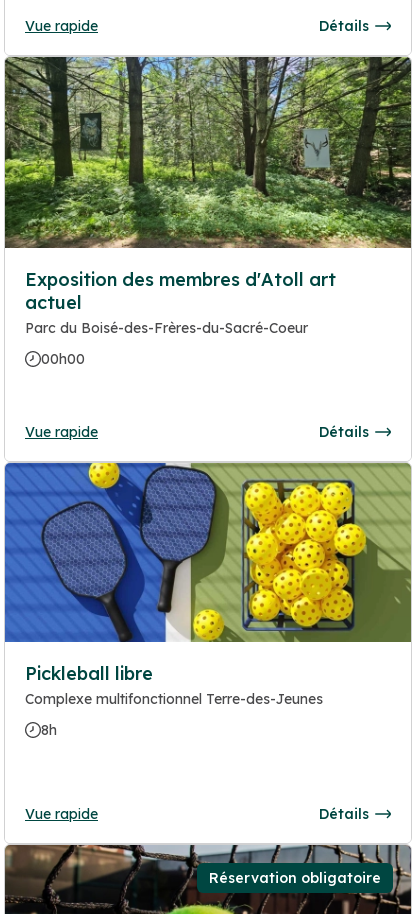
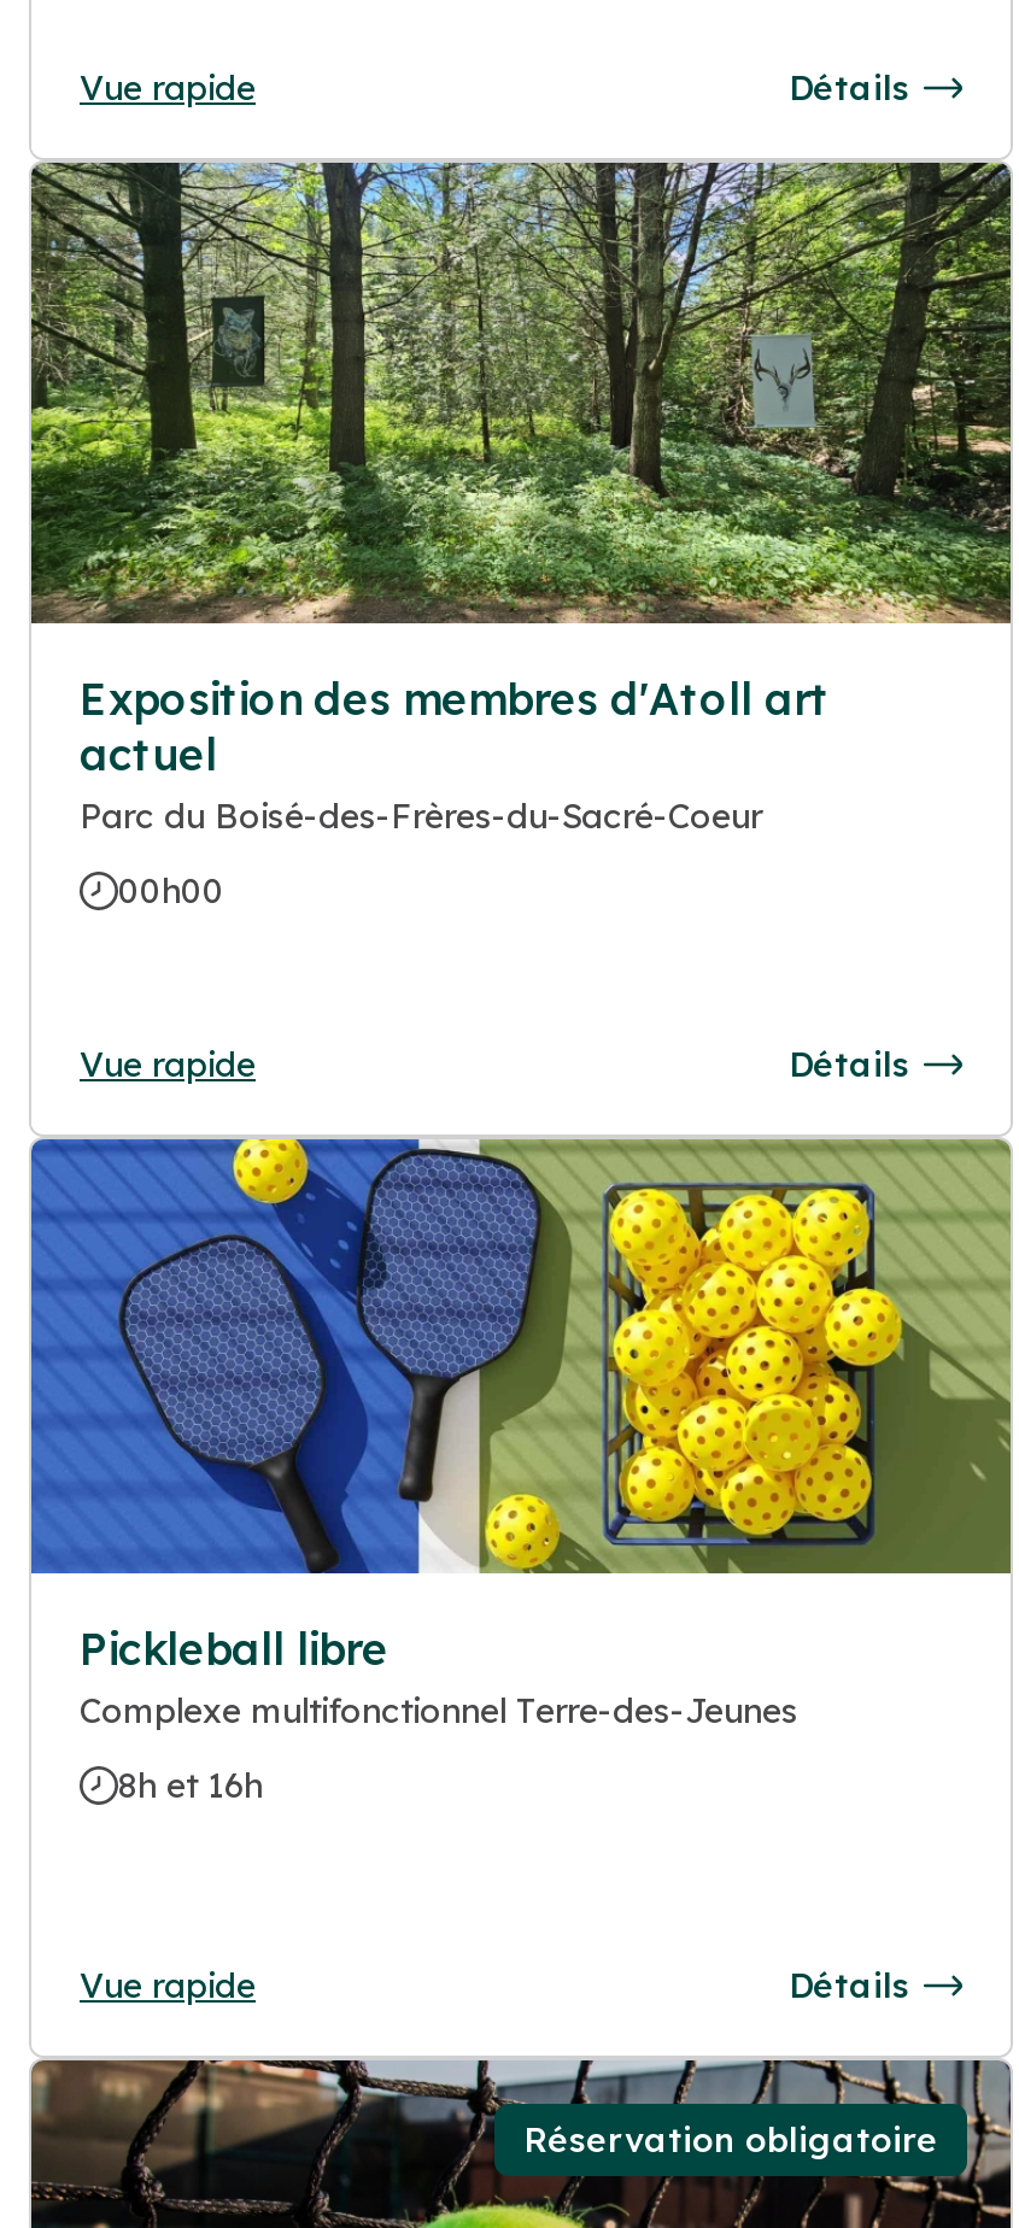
[41,721,57,739] 8h -> [118,1763,263,1806] 8h et 16h

